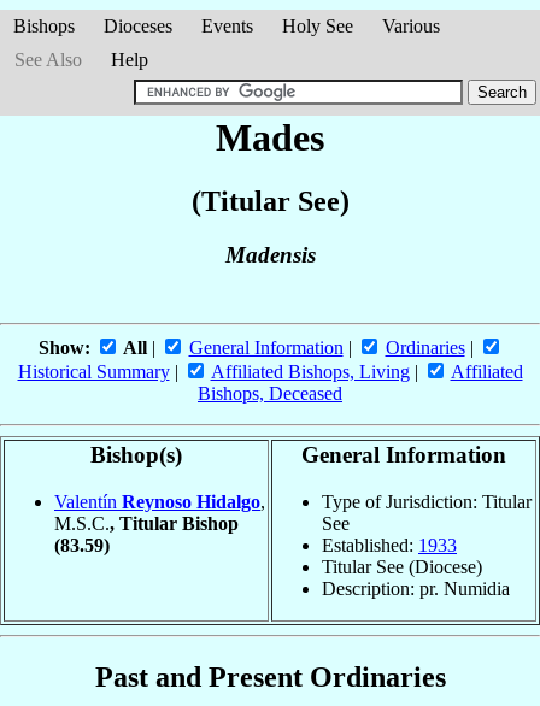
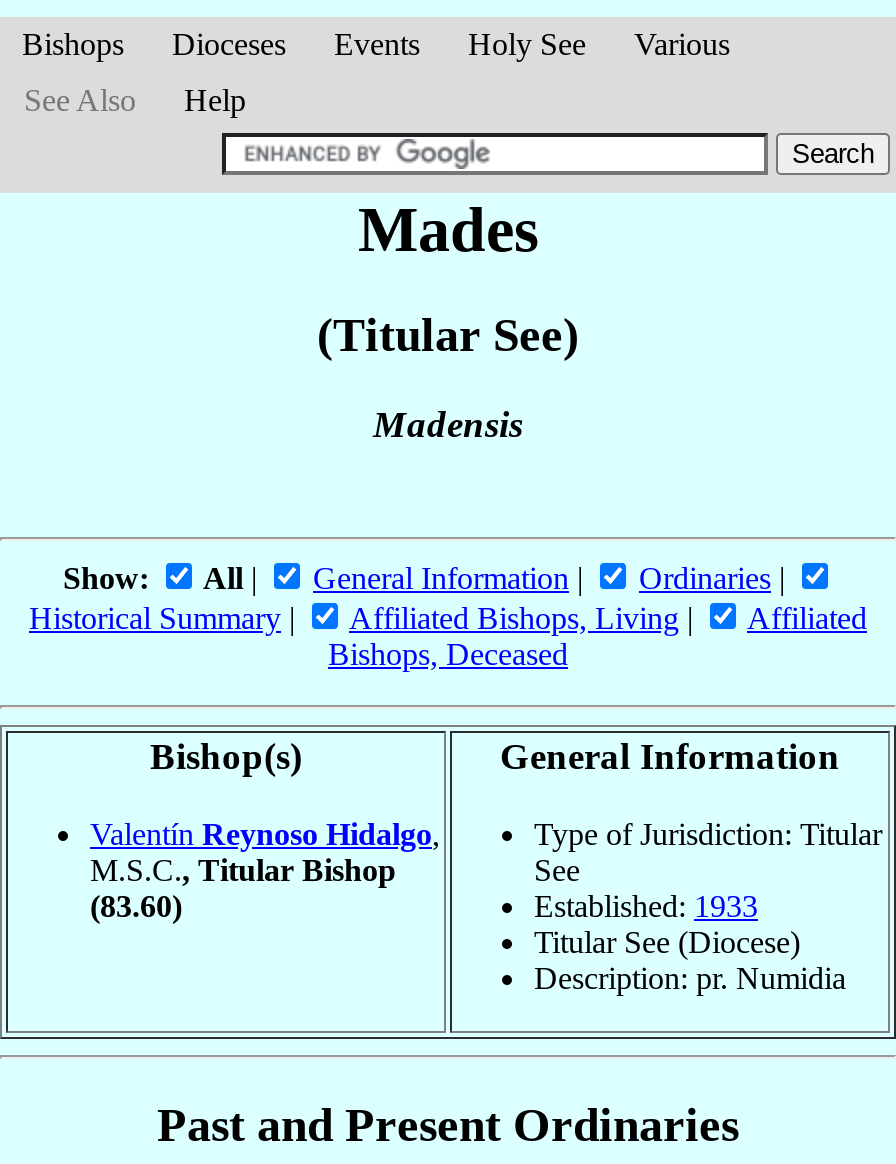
[54,535,110,555] (83.59) -> [90,889,182,923] (83.60)

